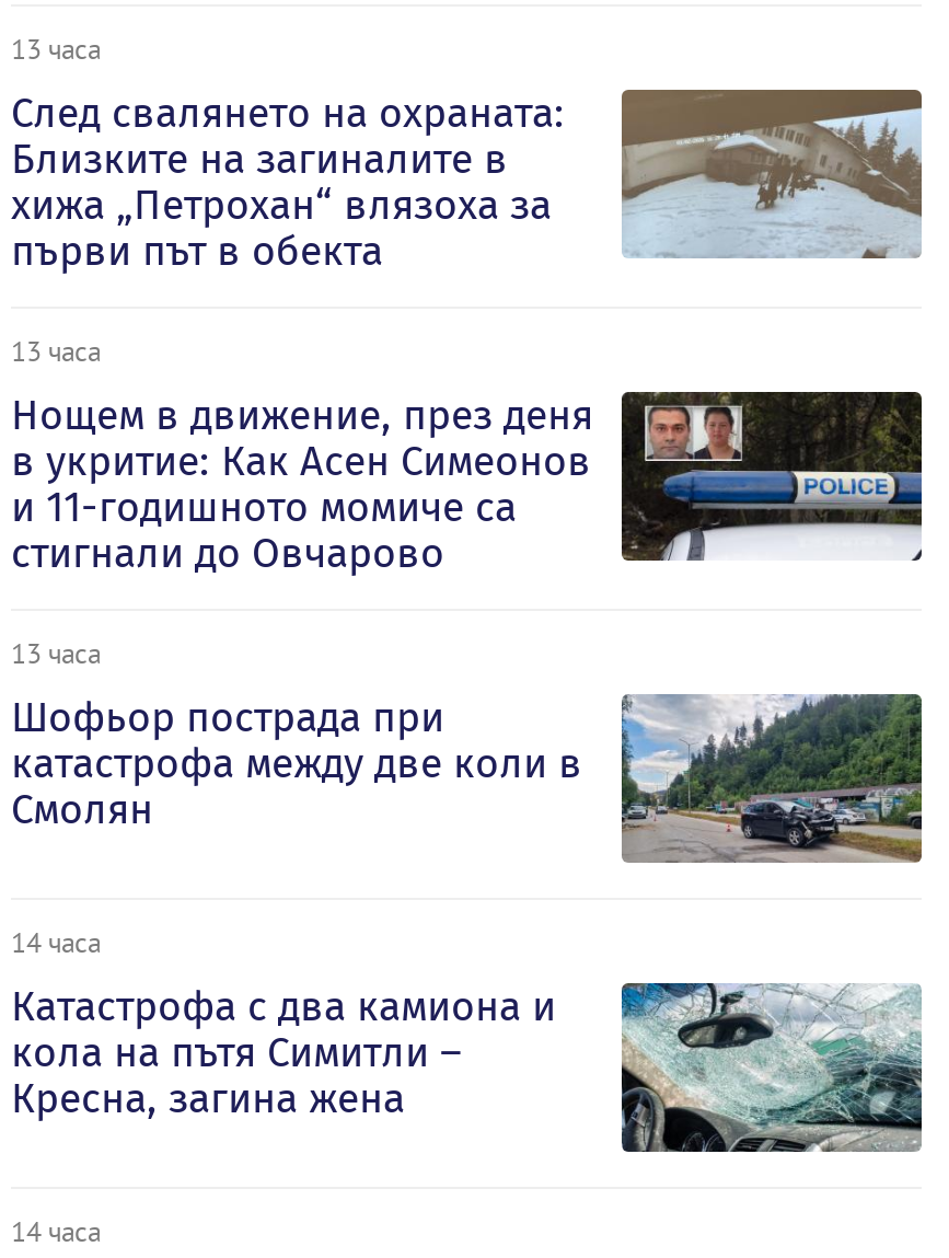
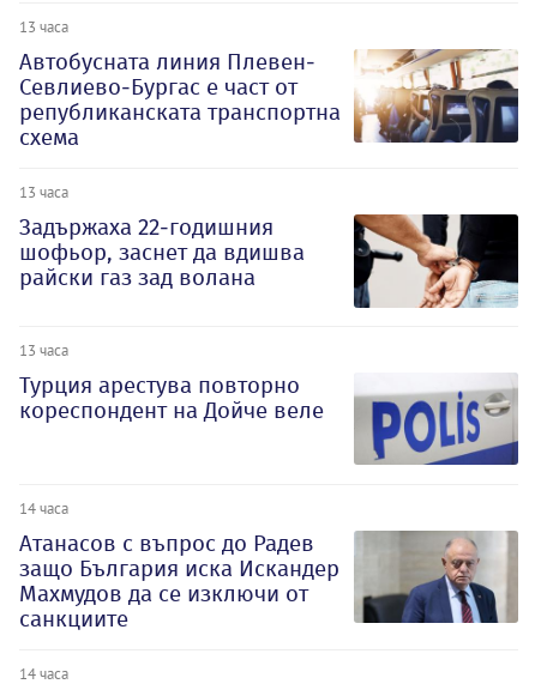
[11,87,924,275] [image] | След свалянето на охраната: | Близките на загиналите в | хижа „Петрохан“ влязоха за | първи път в обекта -> [19,48,519,151] [image] | Автобусната линия Плевен- | Севлиево-Бургас е част от | републиканската транспортна | схема
[11,389,593,578] Нощем в движение, през деня | в укритие: Как Асен Симеонов | и 11-годишното момиче са | стигнали до Овчарово -> [19,214,305,291] Задържаха 22-годишния | шофьор, заснет да вдишва | райски газ зад волана
[624,389,924,564] [image] -> [354,213,519,309] [image]
[11,692,924,862] [image] | Шофьор пострада при | катастрофа между две коли в | Смолян -> [19,371,518,465] [image] | Турция арестува повторно | кореспондент на Дойче веле
[11,980,924,1155] [image] | Катастрофа с два камиона и | кола на пътя Симитли – | Кресна, загина жена -> [19,529,517,632] [image] | Атанасов с въпрос до Радев | защо България иска Искандер | Махмудов да се изключи от | санкциите

